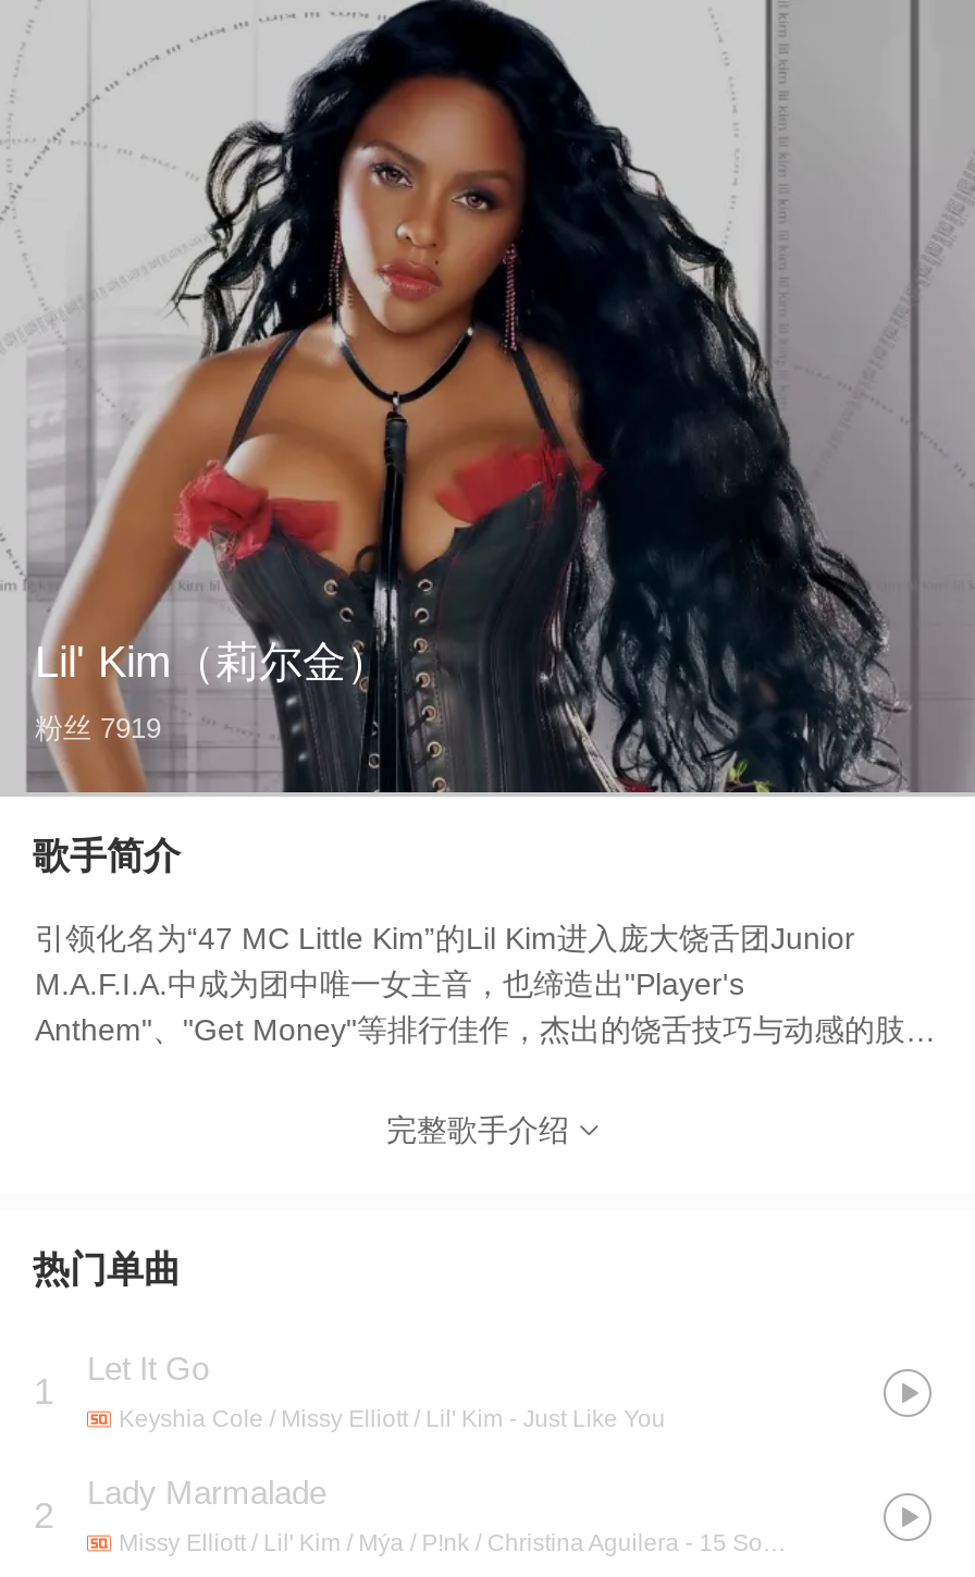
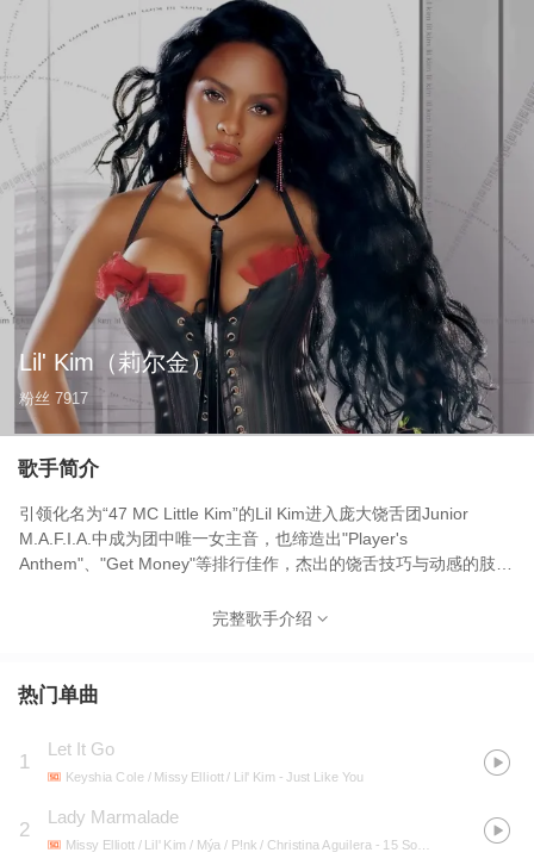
[35,713,161,745] 粉丝 7919 -> [19,390,88,408] 粉丝 7917

